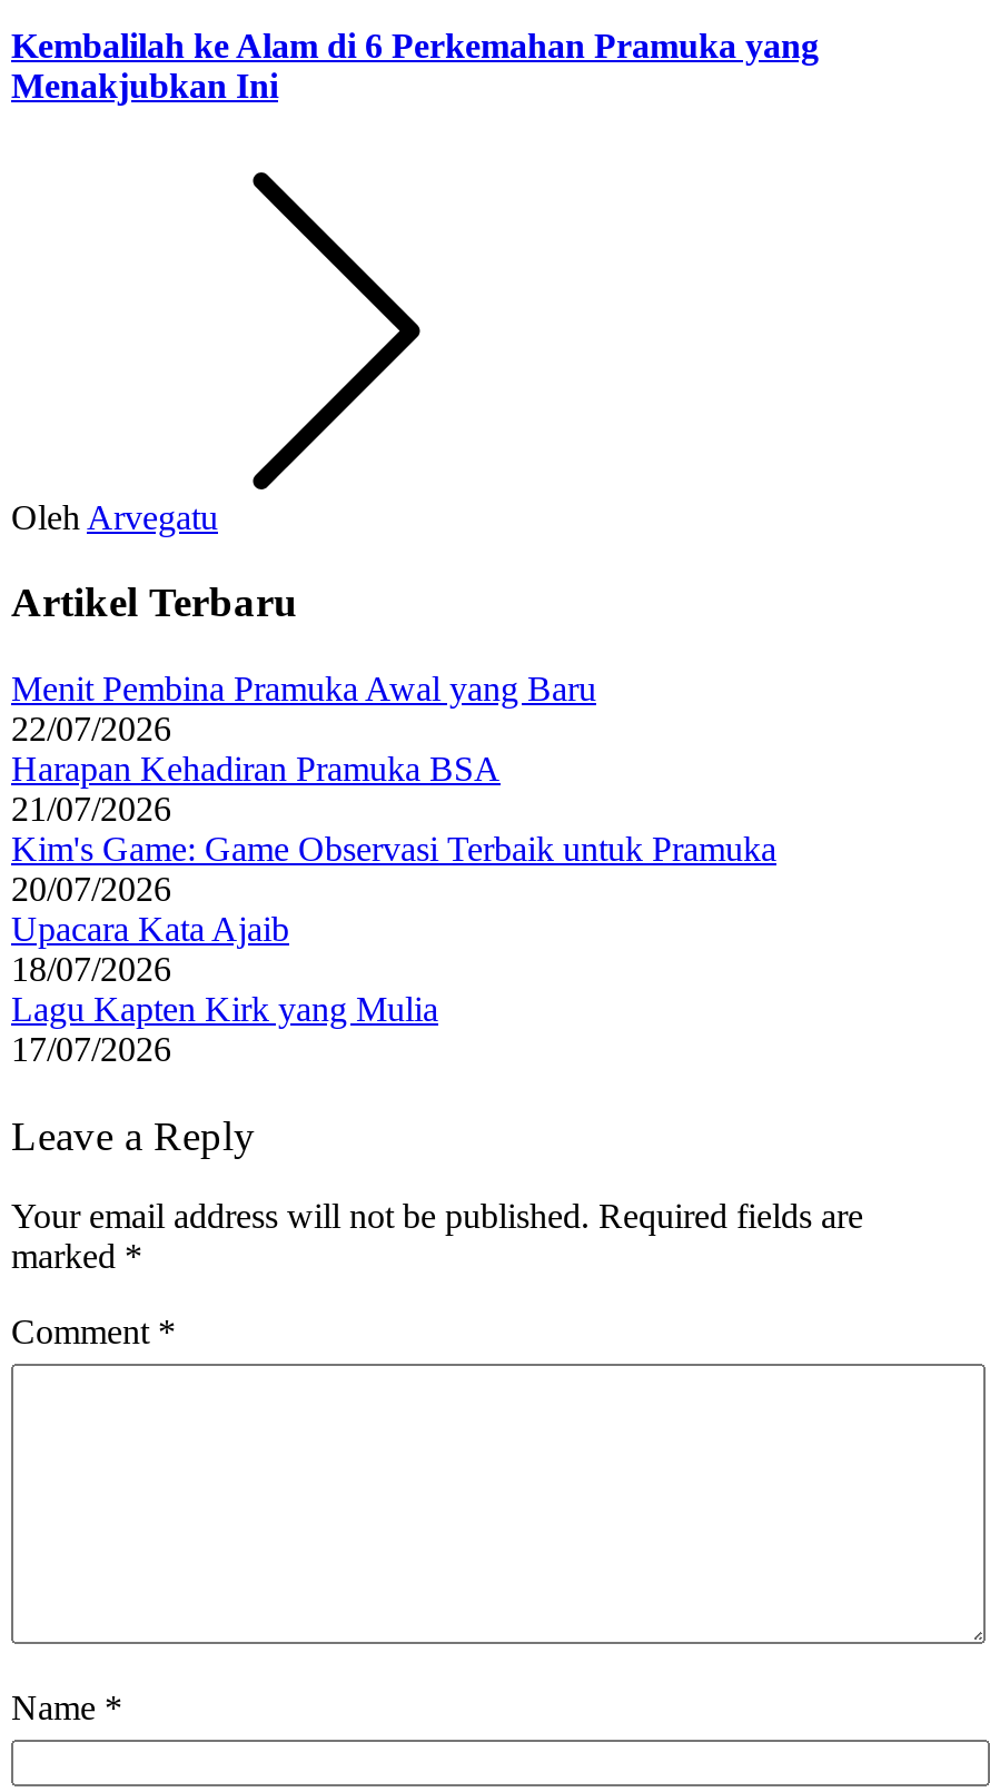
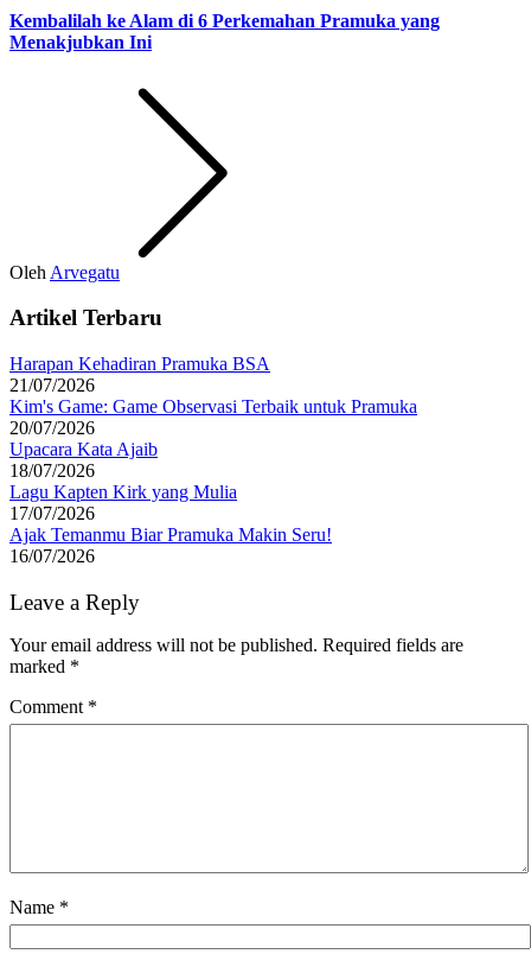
[11,670,596,748] Menit Pembina Pramuka Awal yang Baru | 22/07/2026 -> none
moved [11,750,776,1068] -> [9,354,417,523]: Harapan Kehadiran Pramuka BSA | 21/07/2026 | Kim's Game: Game Observasi Terbaik untuk Pramuka | 20/07/2026 | Upacara Kata Ajaib | 18/07/2026 | Lagu Kapten Kirk yang Mulia | 17/07/2026
none -> [9,524,332,566] Ajak Temanmu Biar Pramuka Makin Seru! | 16/07/2026

